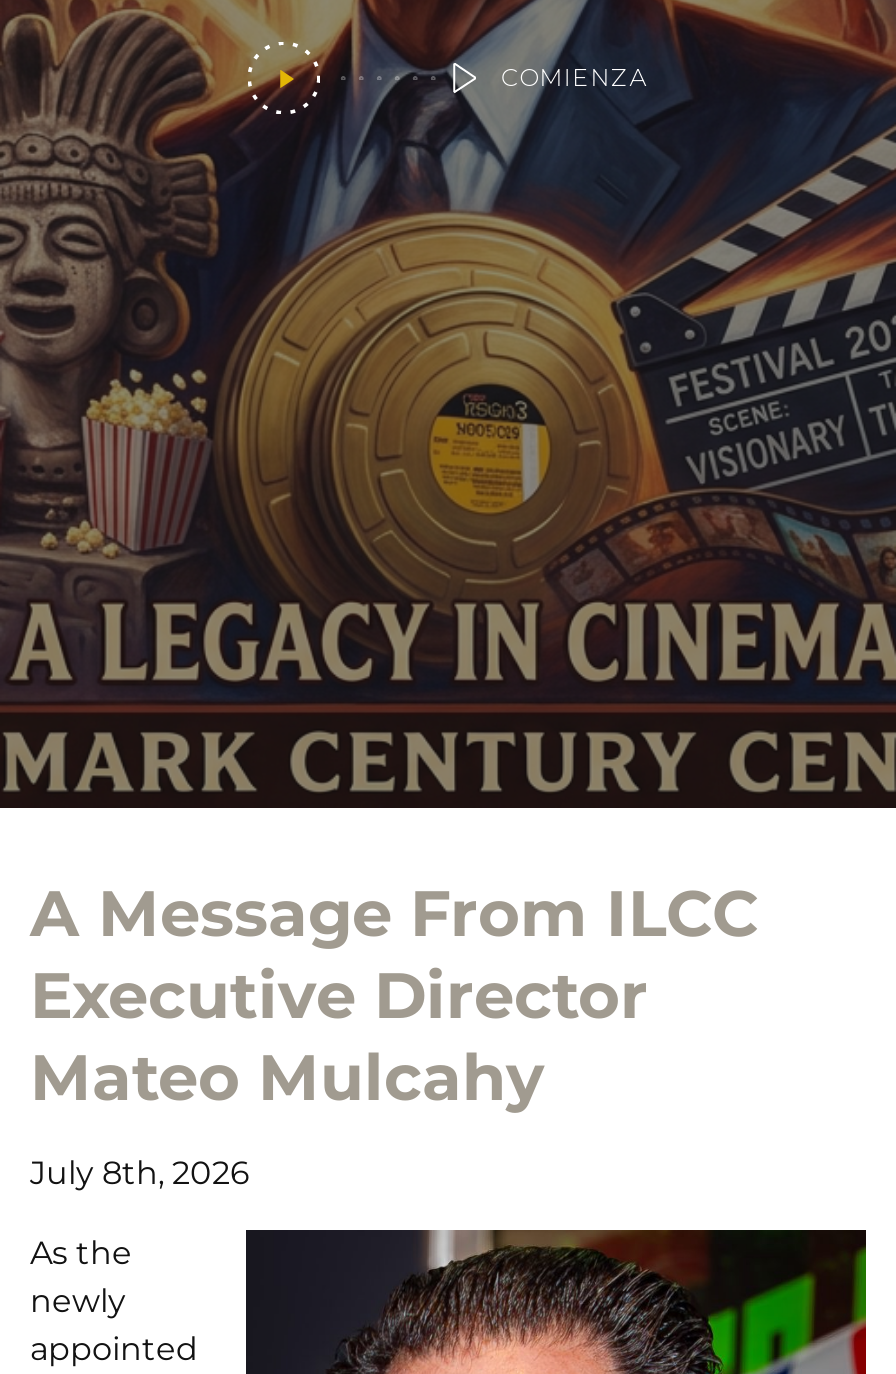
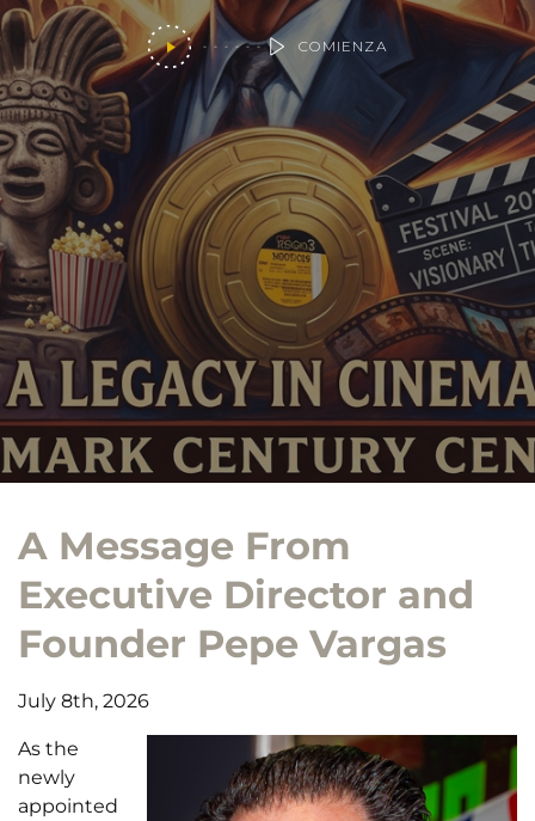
[30,874,758,1116] A Message From ILCC | Executive Director | Mateo Mulcahy -> [18,522,474,667] A Message From | Executive Director and | Founder Pepe Vargas

